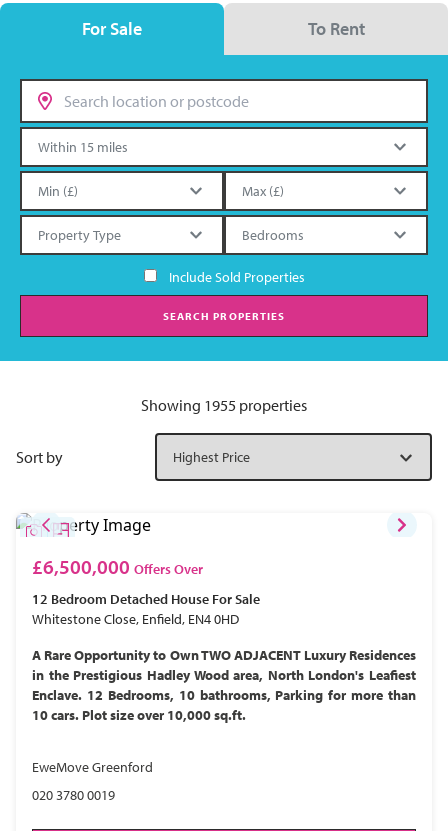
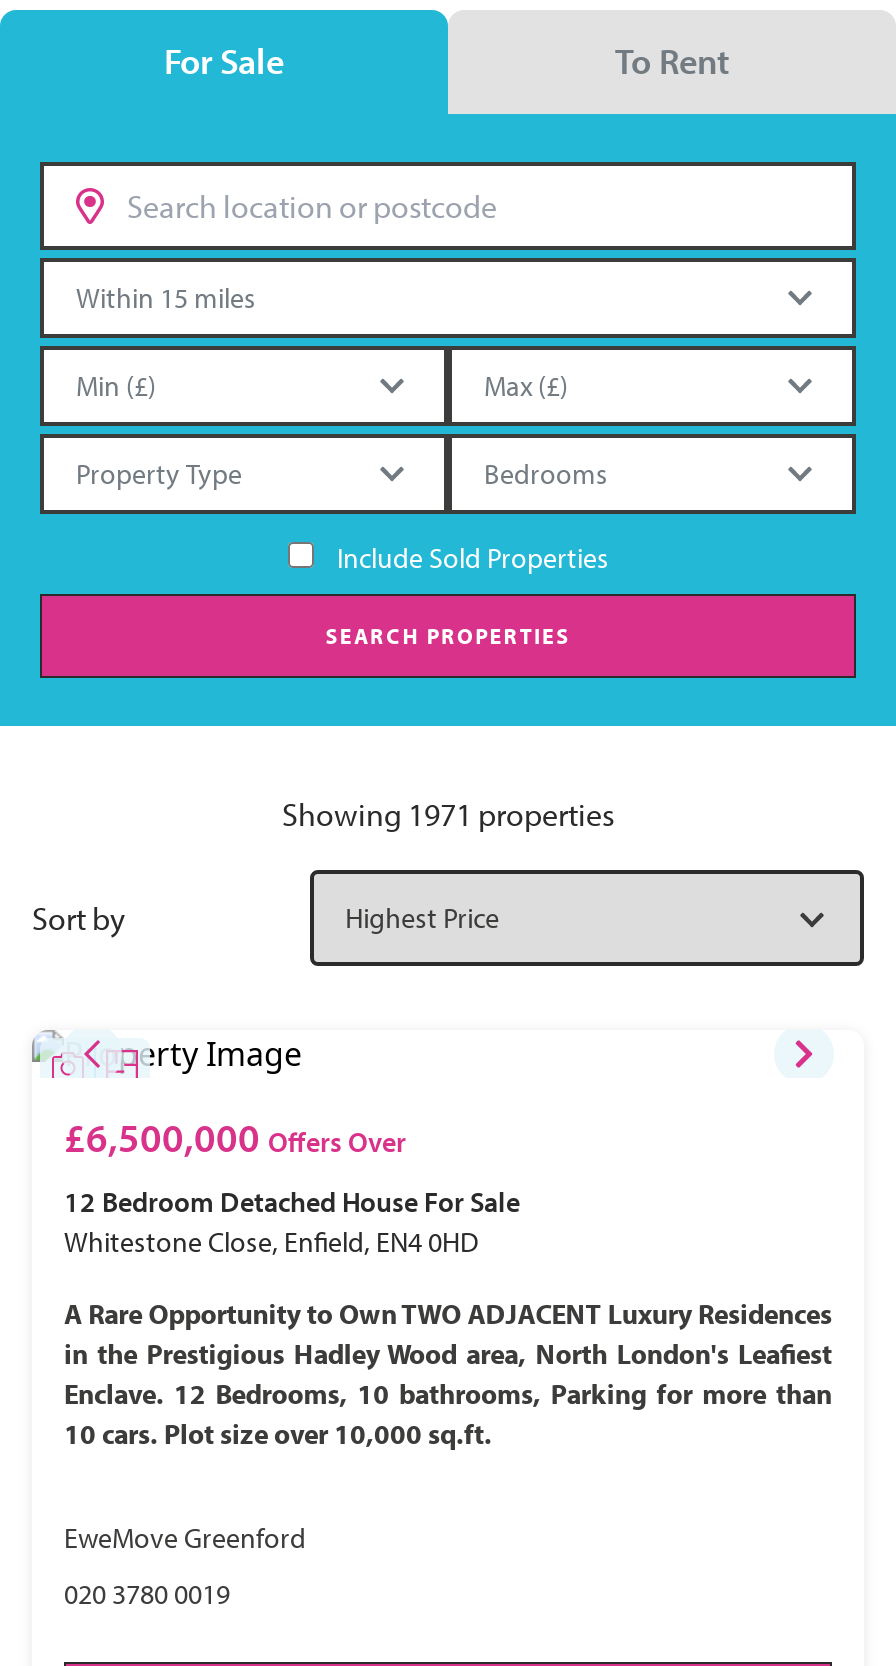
[141,395,307,415] Showing 1955 properties -> [282,794,614,834] Showing 1971 properties

